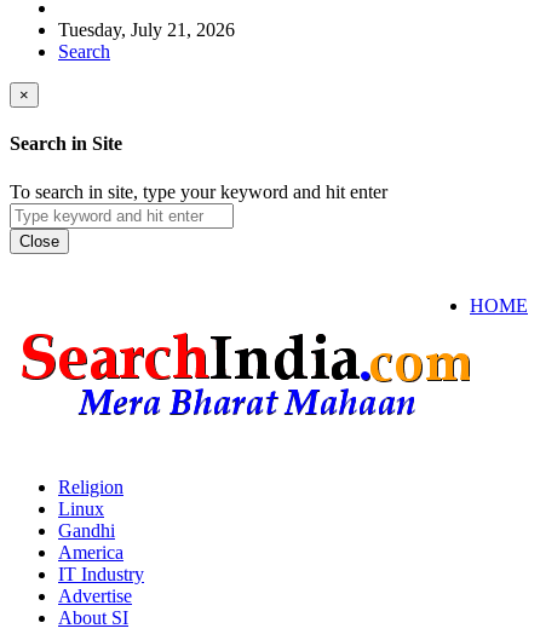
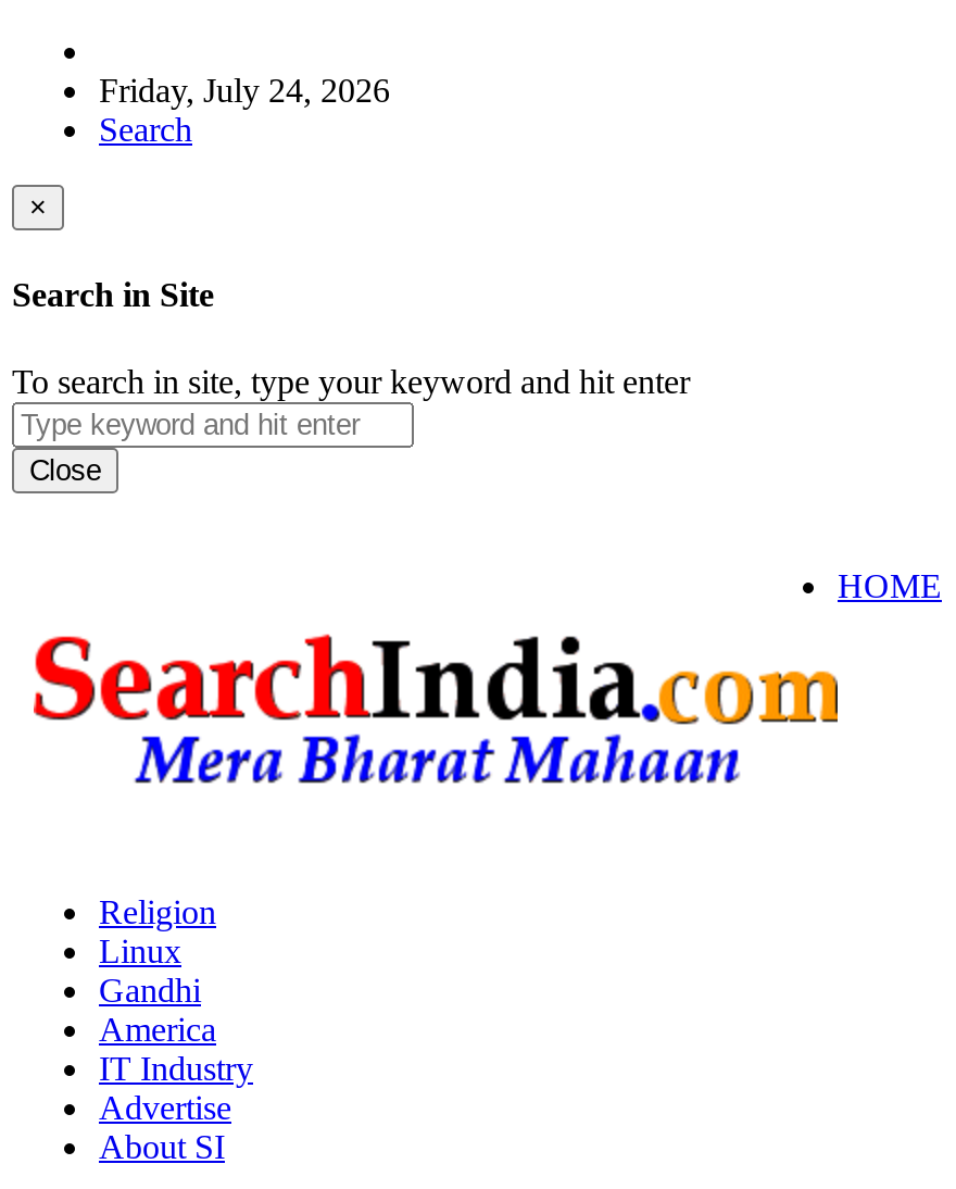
[58,19,235,40] Tuesday, July 21, 2026 -> [99,72,390,109] Friday, July 24, 2026

